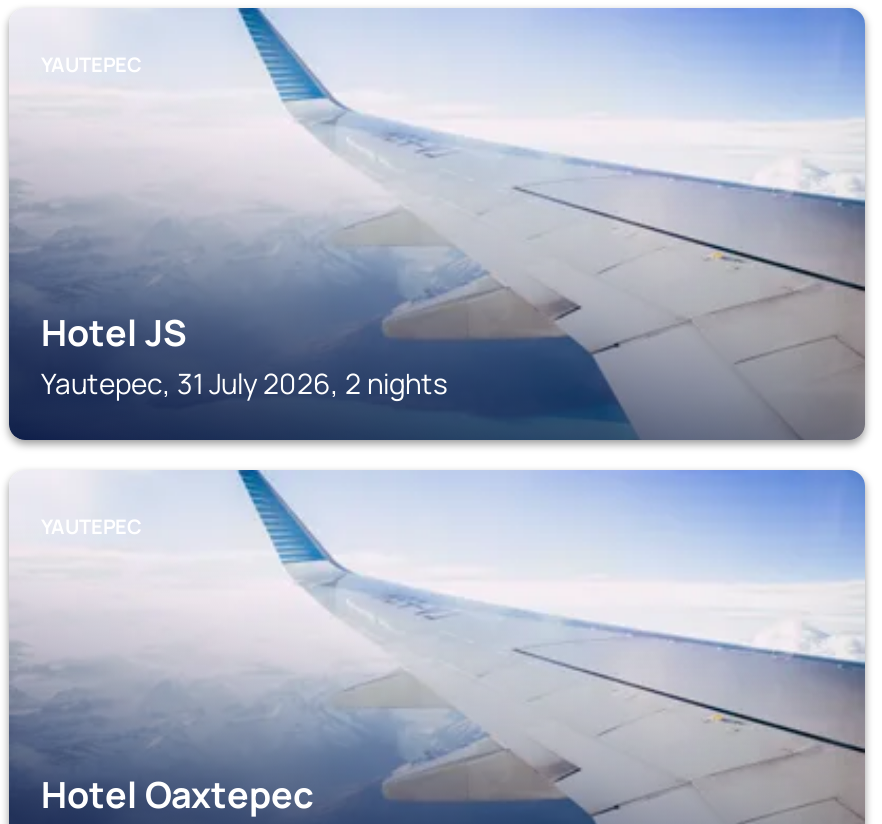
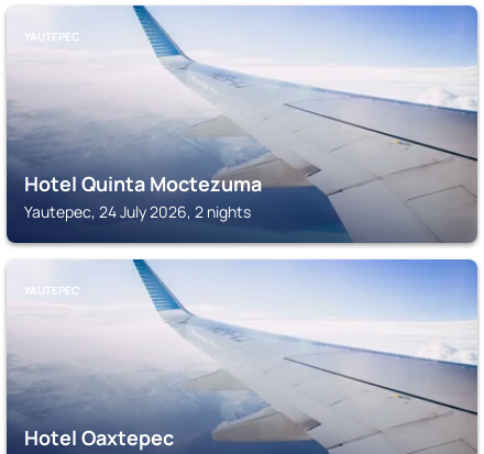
[41,308,447,402] Hotel JS | Yautepec, 31 July 2026, 2 nights -> [24,170,262,222] Hotel Quinta Moctezuma | Yautepec, 24 July 2026, 2 nights

